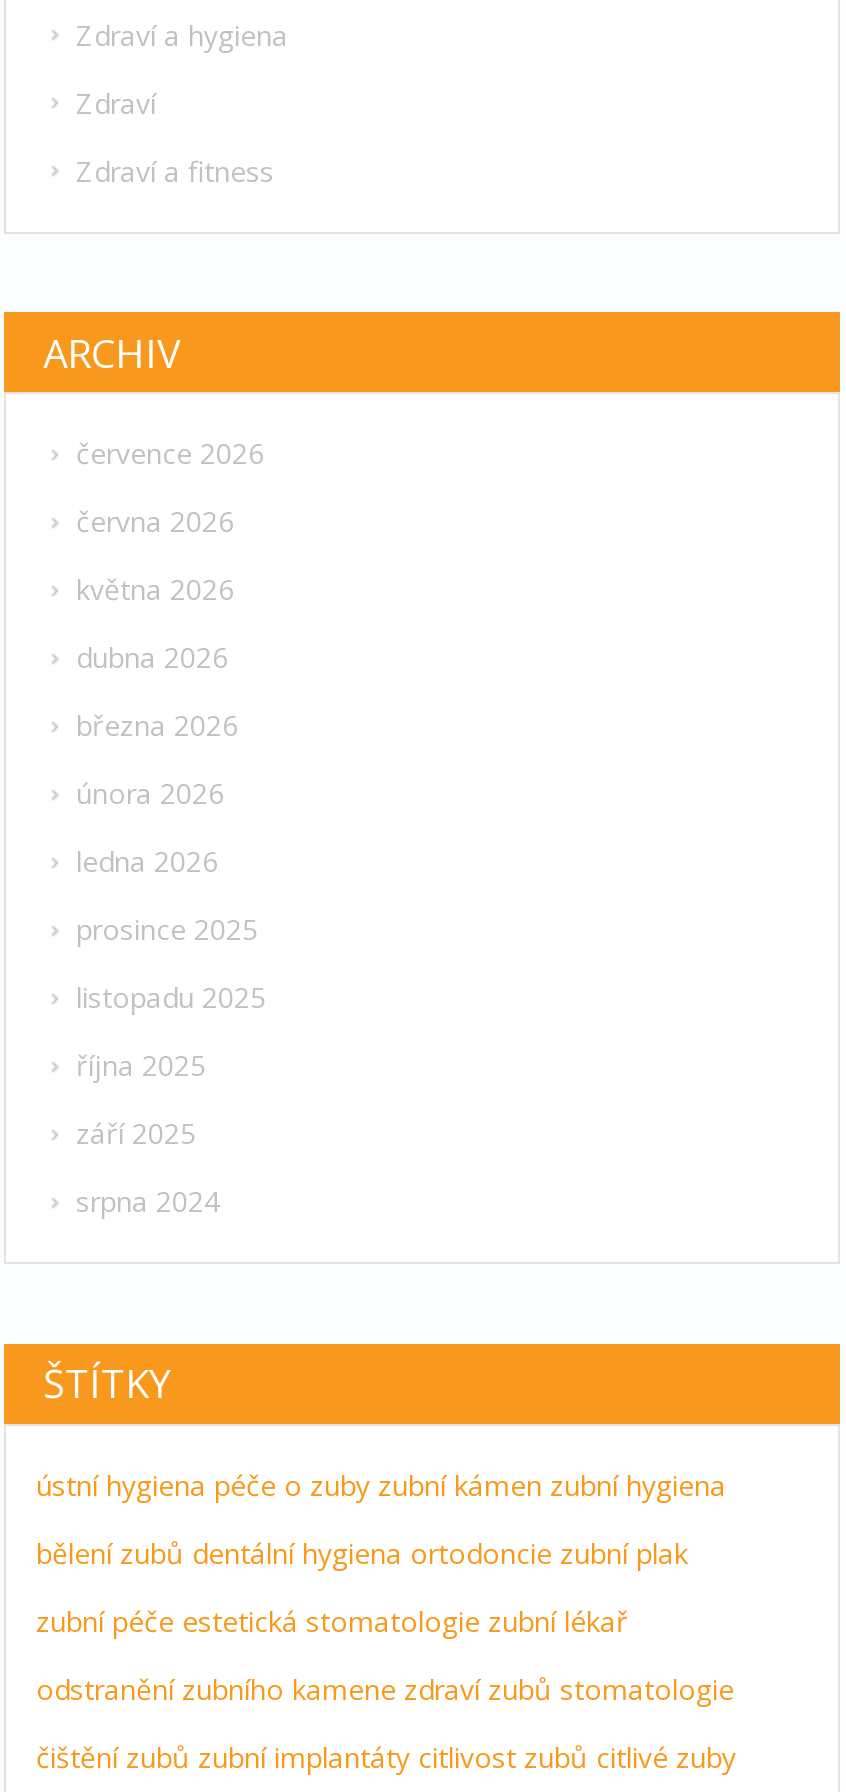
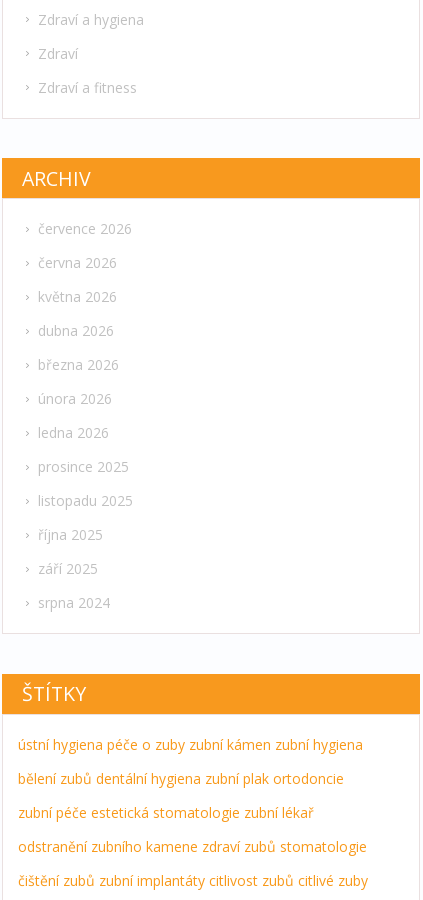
[36,1534,688,1572] bělení zubů dentální hygiena ortodoncie zubní plak -> [18,769,344,788] bělení zubů dentální hygiena zubní plak ortodoncie

